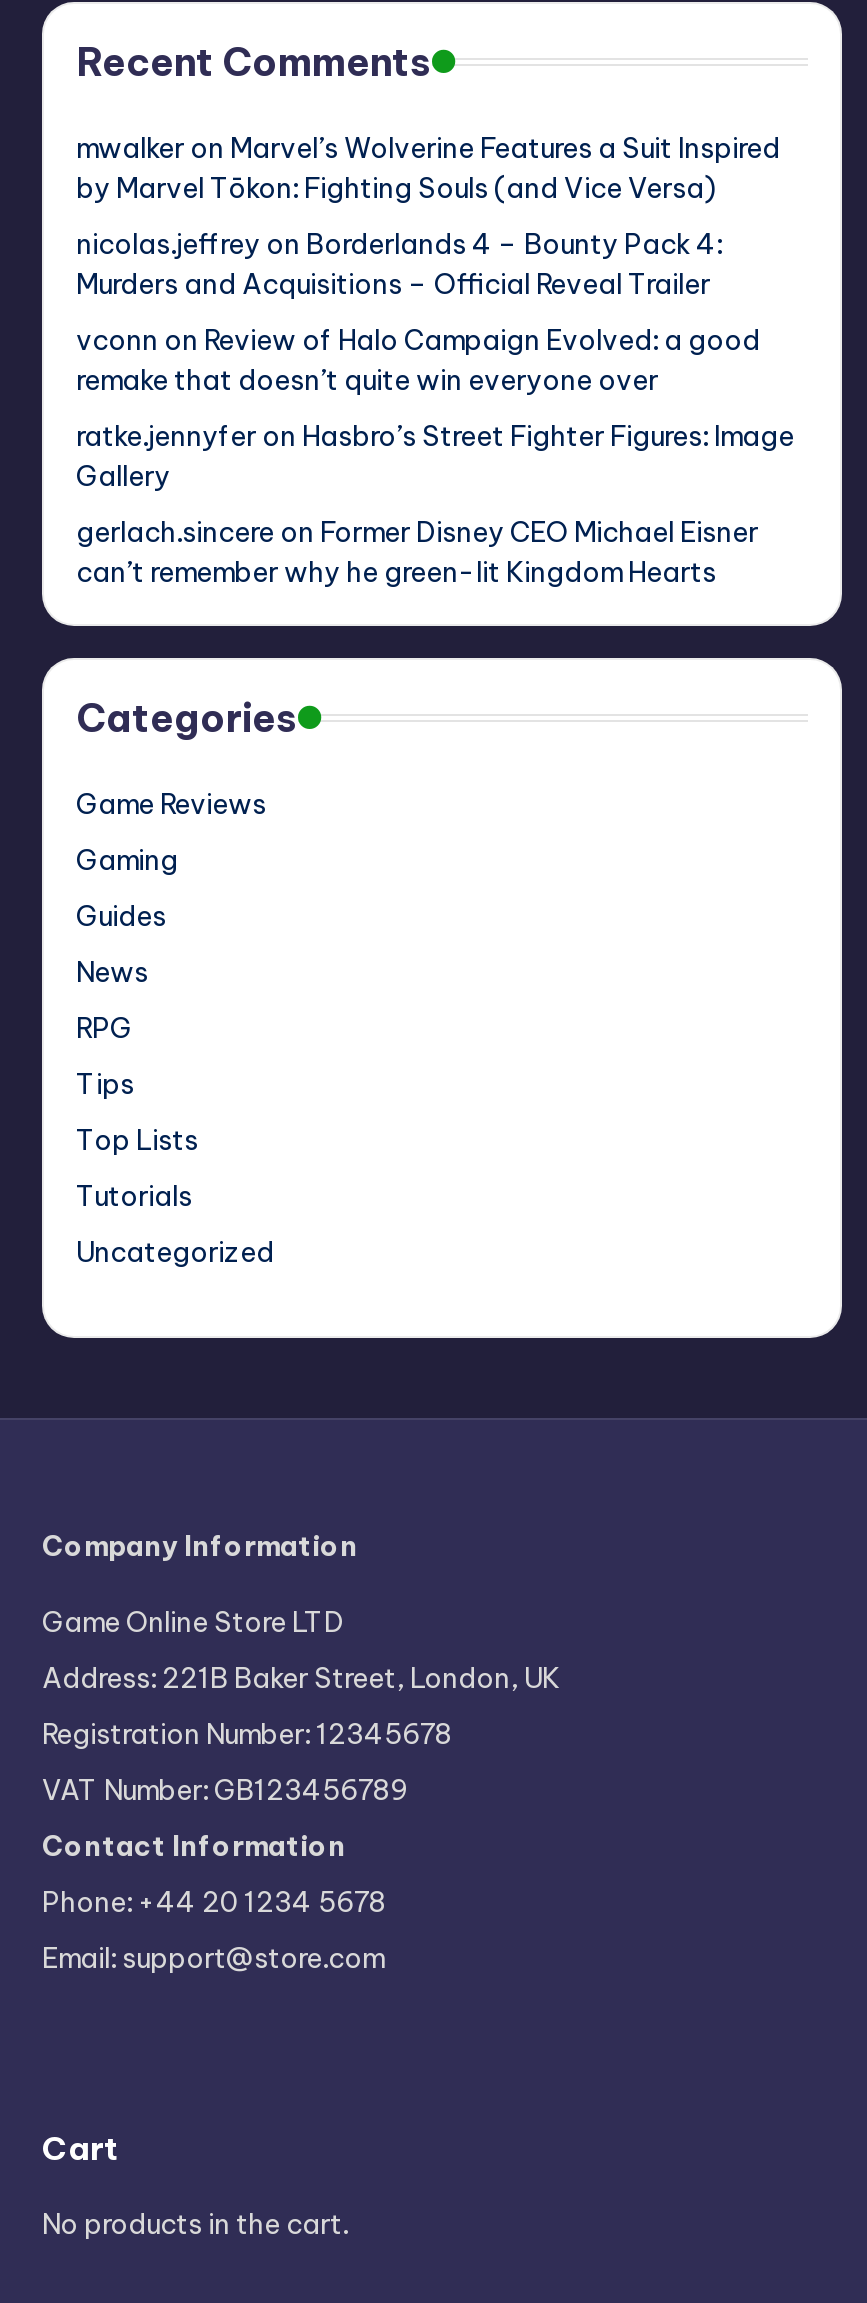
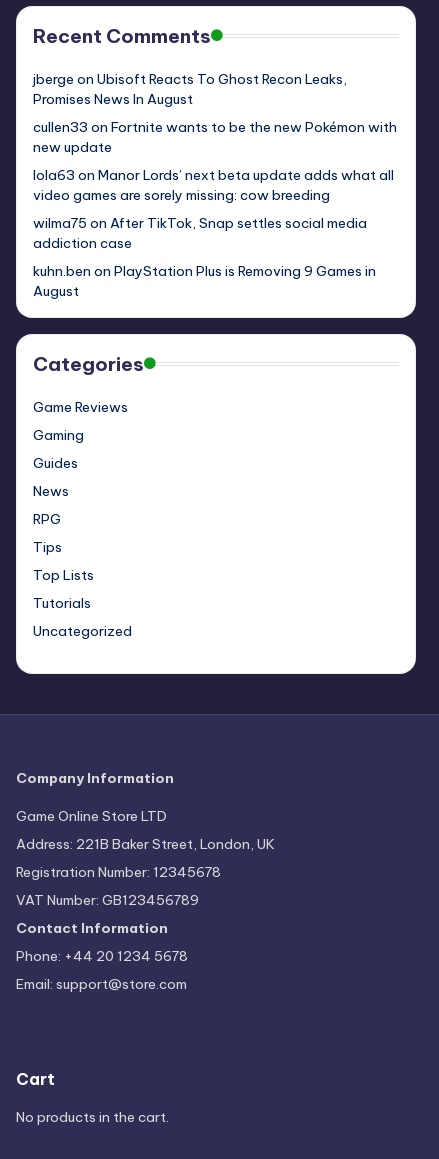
[76,129,780,205] mwalker on Marvel’s Wolverine Features a Suit Inspired | by Marvel Tōkon: Fighting Souls (and Vice Versa) -> [33,70,347,108] jberge on Ubisoft Reacts To Ghost Recon Leaks, | Promises News In August
[76,225,722,301] nicolas.jeffrey on Borderlands 4 – Bounty Pack 4: | Murders and Acquisitions – Official Reveal Trailer -> [33,118,397,156] cullen33 on Fortnite wants to be the new Pokémon with | new update
[76,321,760,397] vconn on Review of Halo Campaign Evolved: a good | remake that doesn’t quite win everyone over -> [33,166,394,204] lola63 on Manor Lords’ next beta update adds what all | video games are sorely missing: cow breeding
[76,417,794,493] ratke.jennyfer on Hasbro’s Street Fighter Figures: Image | Gallery -> [33,214,367,252] wilma75 on After TikTok, Snap settles social media | addiction case
[76,513,758,589] gerlach.sincere on Former Disney CEO Michael Eisner | can’t remember why he green-lit Kingdom Hearts -> [33,262,376,300] kuhn.ben on PlayStation Plus is Removing 9 Games in | August

